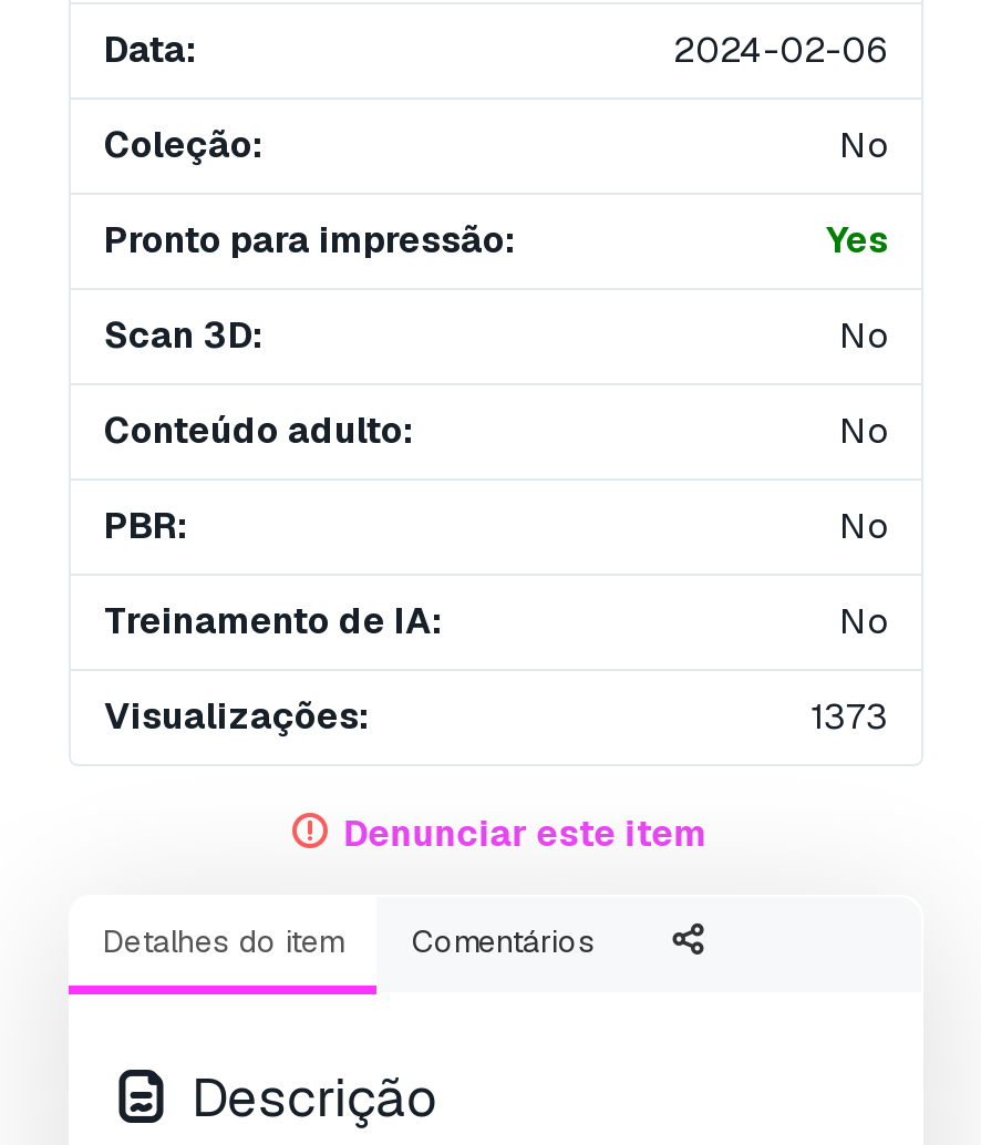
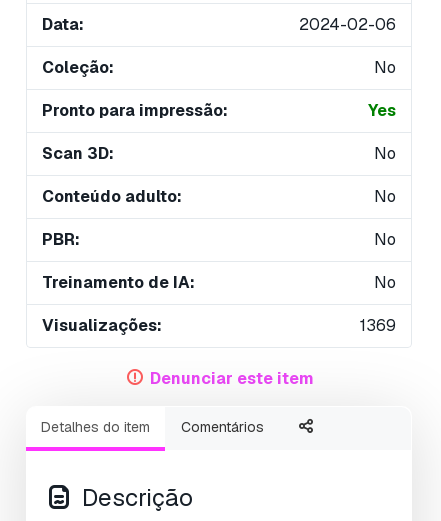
[810,693,888,739] 1373 -> [360,315,396,336] 1369

